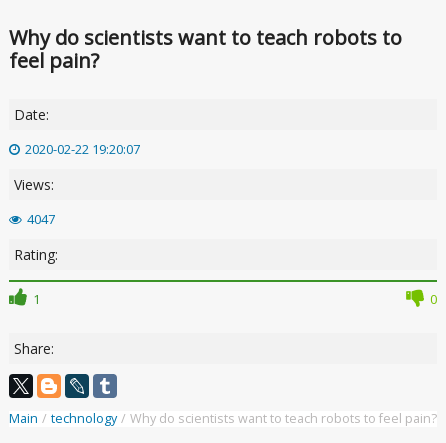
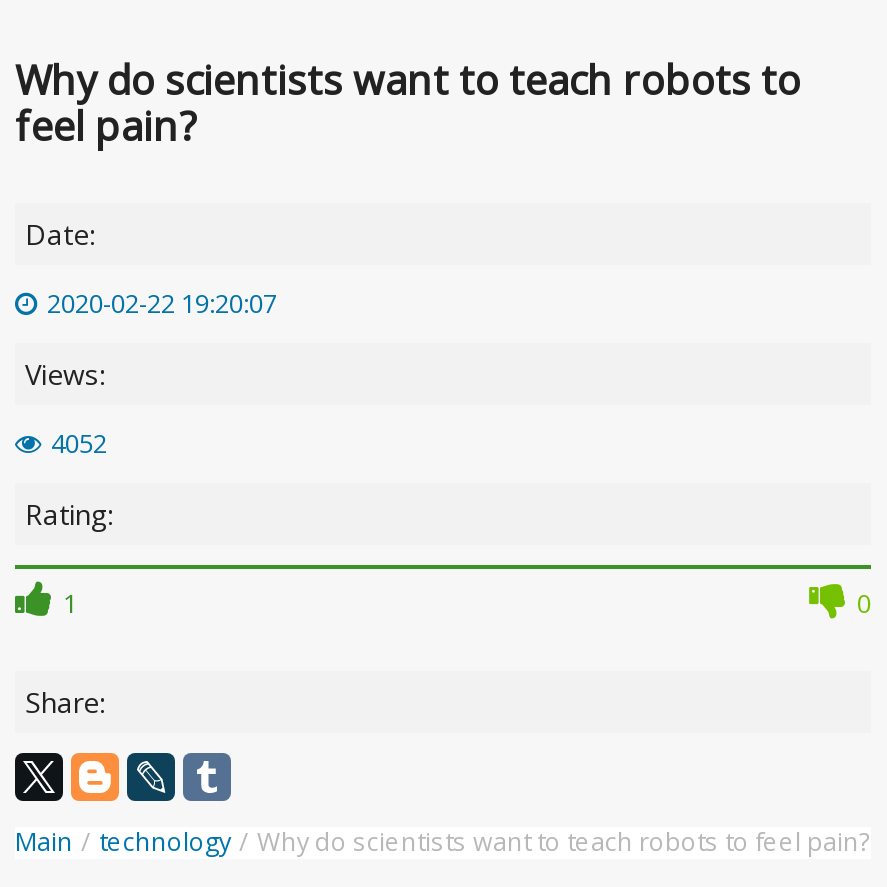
[27,210,55,228] 4047 -> [51,425,107,461] 4052

